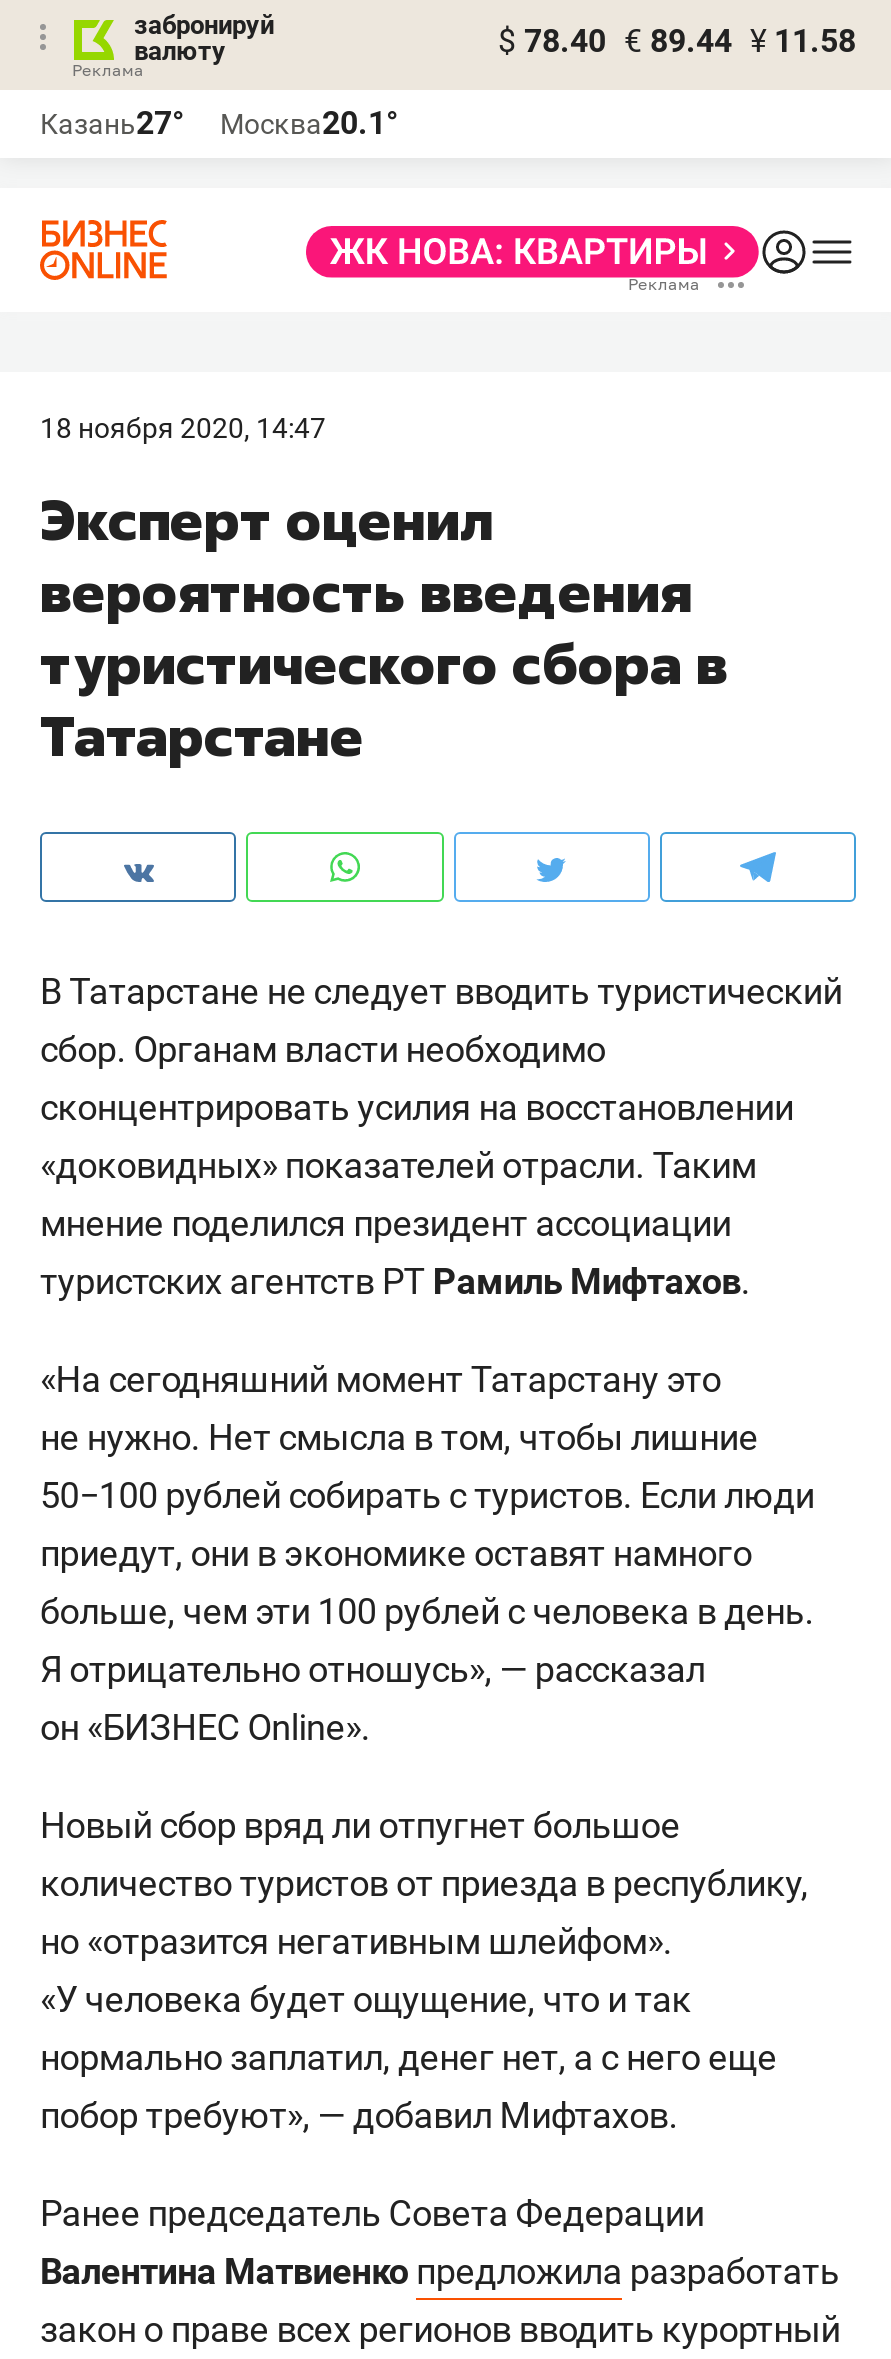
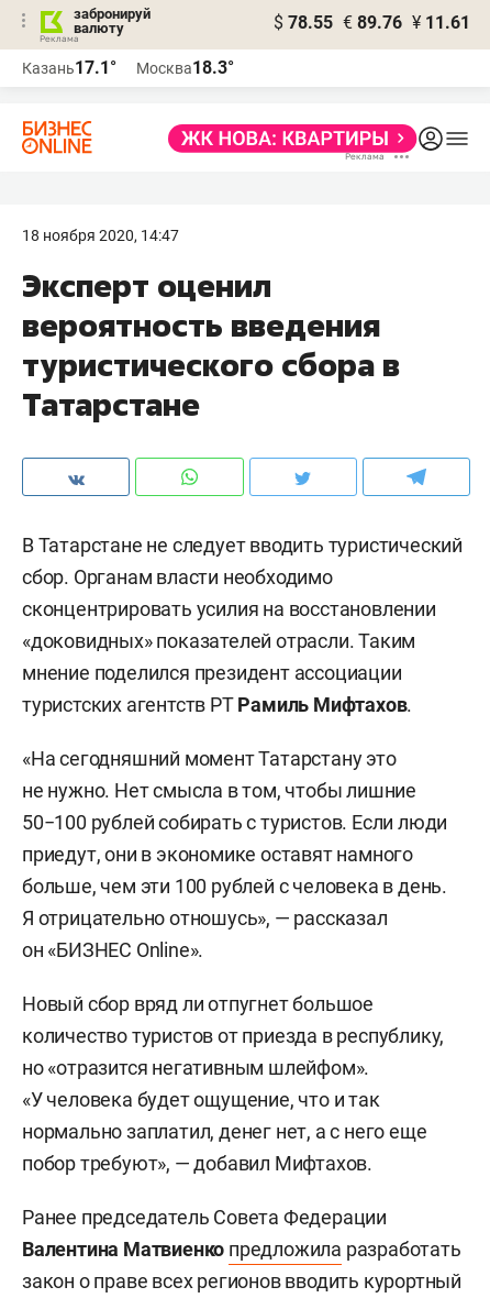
[498,22,856,60] $ 78.40 € 89.44 ¥ 11.58 -> [274,12,470,33] $ 78.55 € 89.76 ¥ 11.61
[40,104,184,142] Казань27° -> [22,57,116,78] Казань17.1°
[220,104,398,142] Москва20.1° -> [136,57,234,78] Москва18.3°

